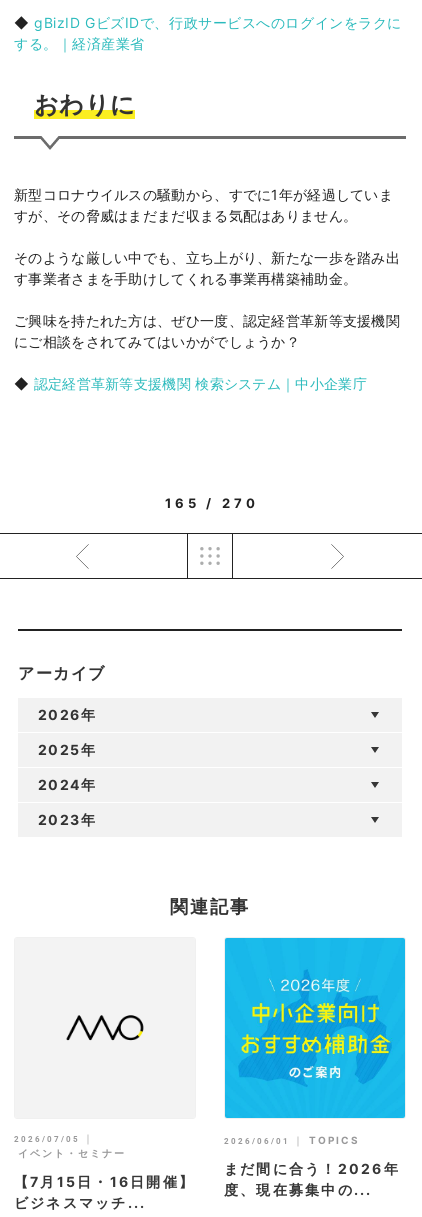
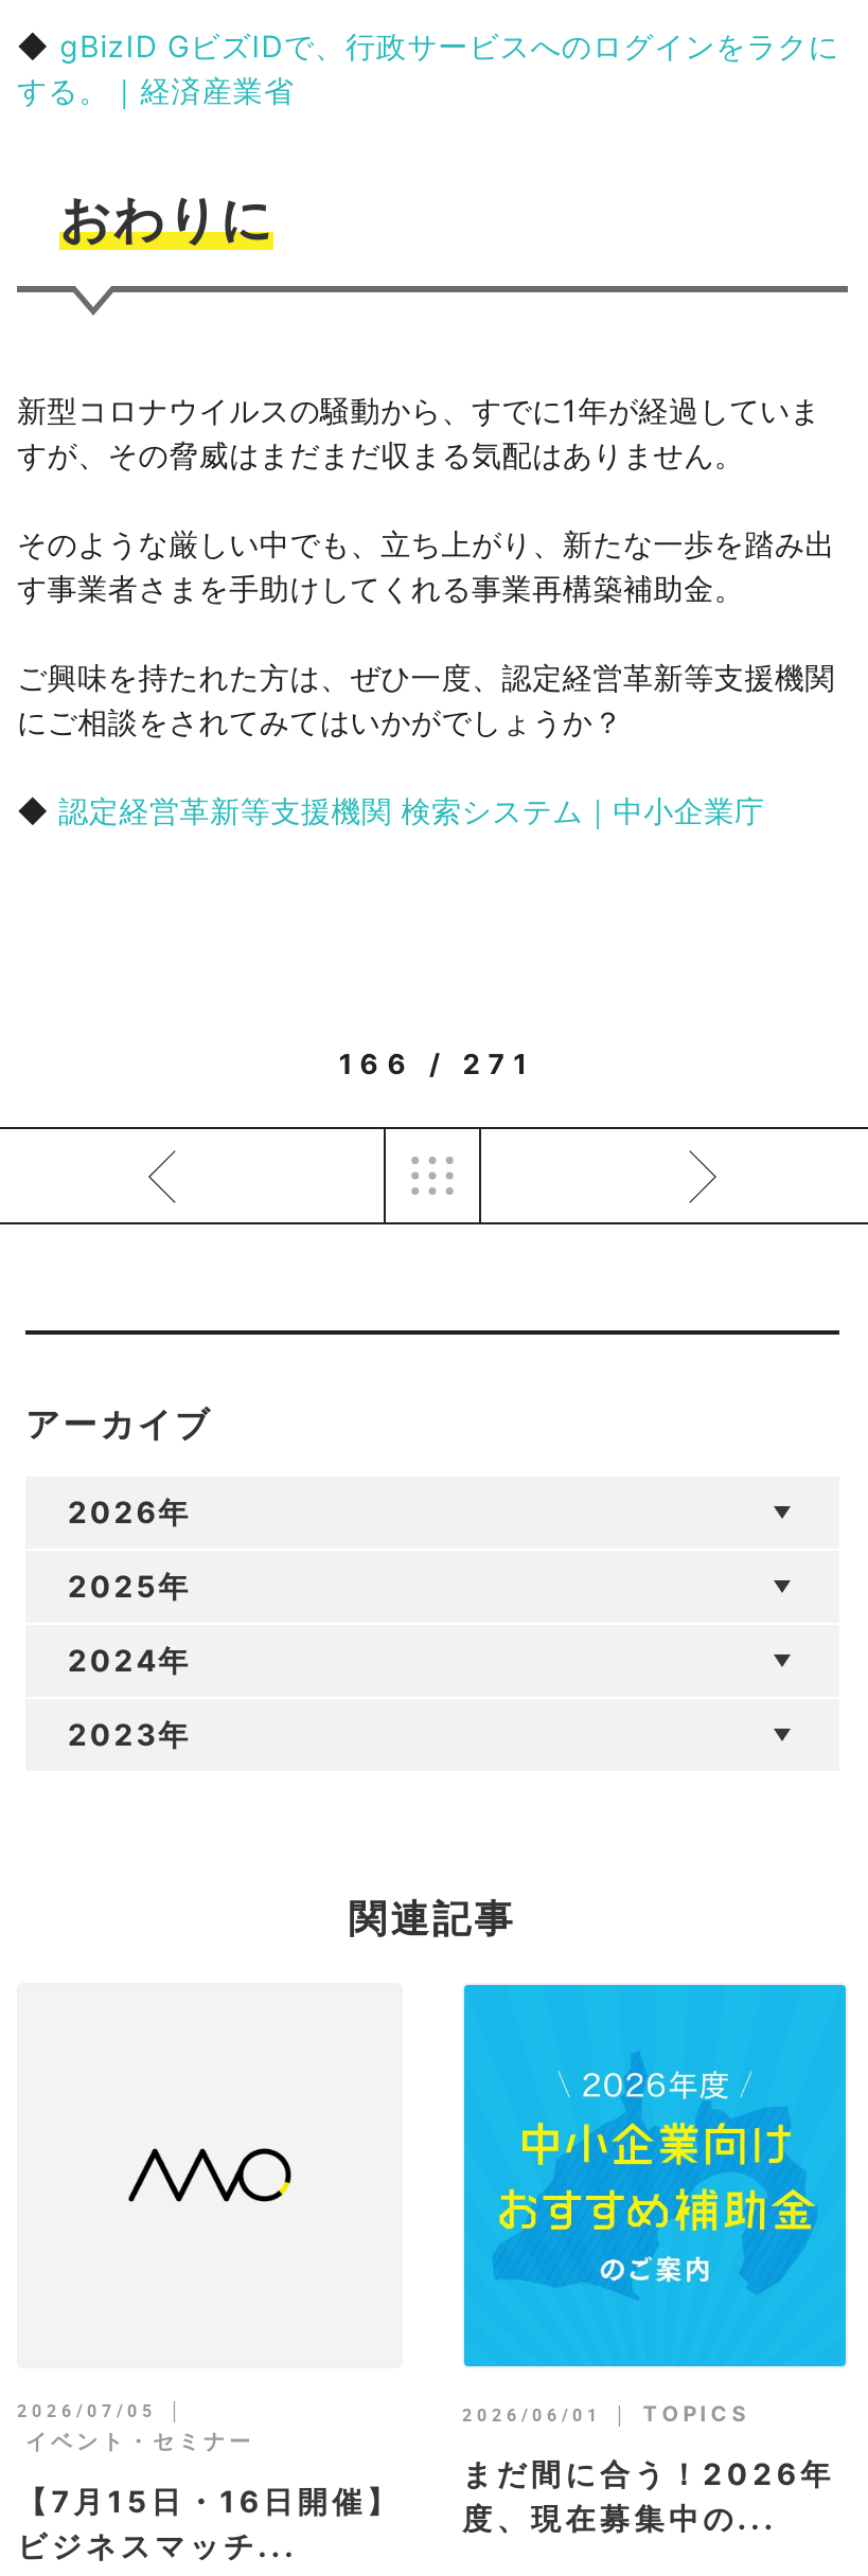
[165,495,259,511] 165 / 270 -> [339,1047,534,1081] 166 / 271

